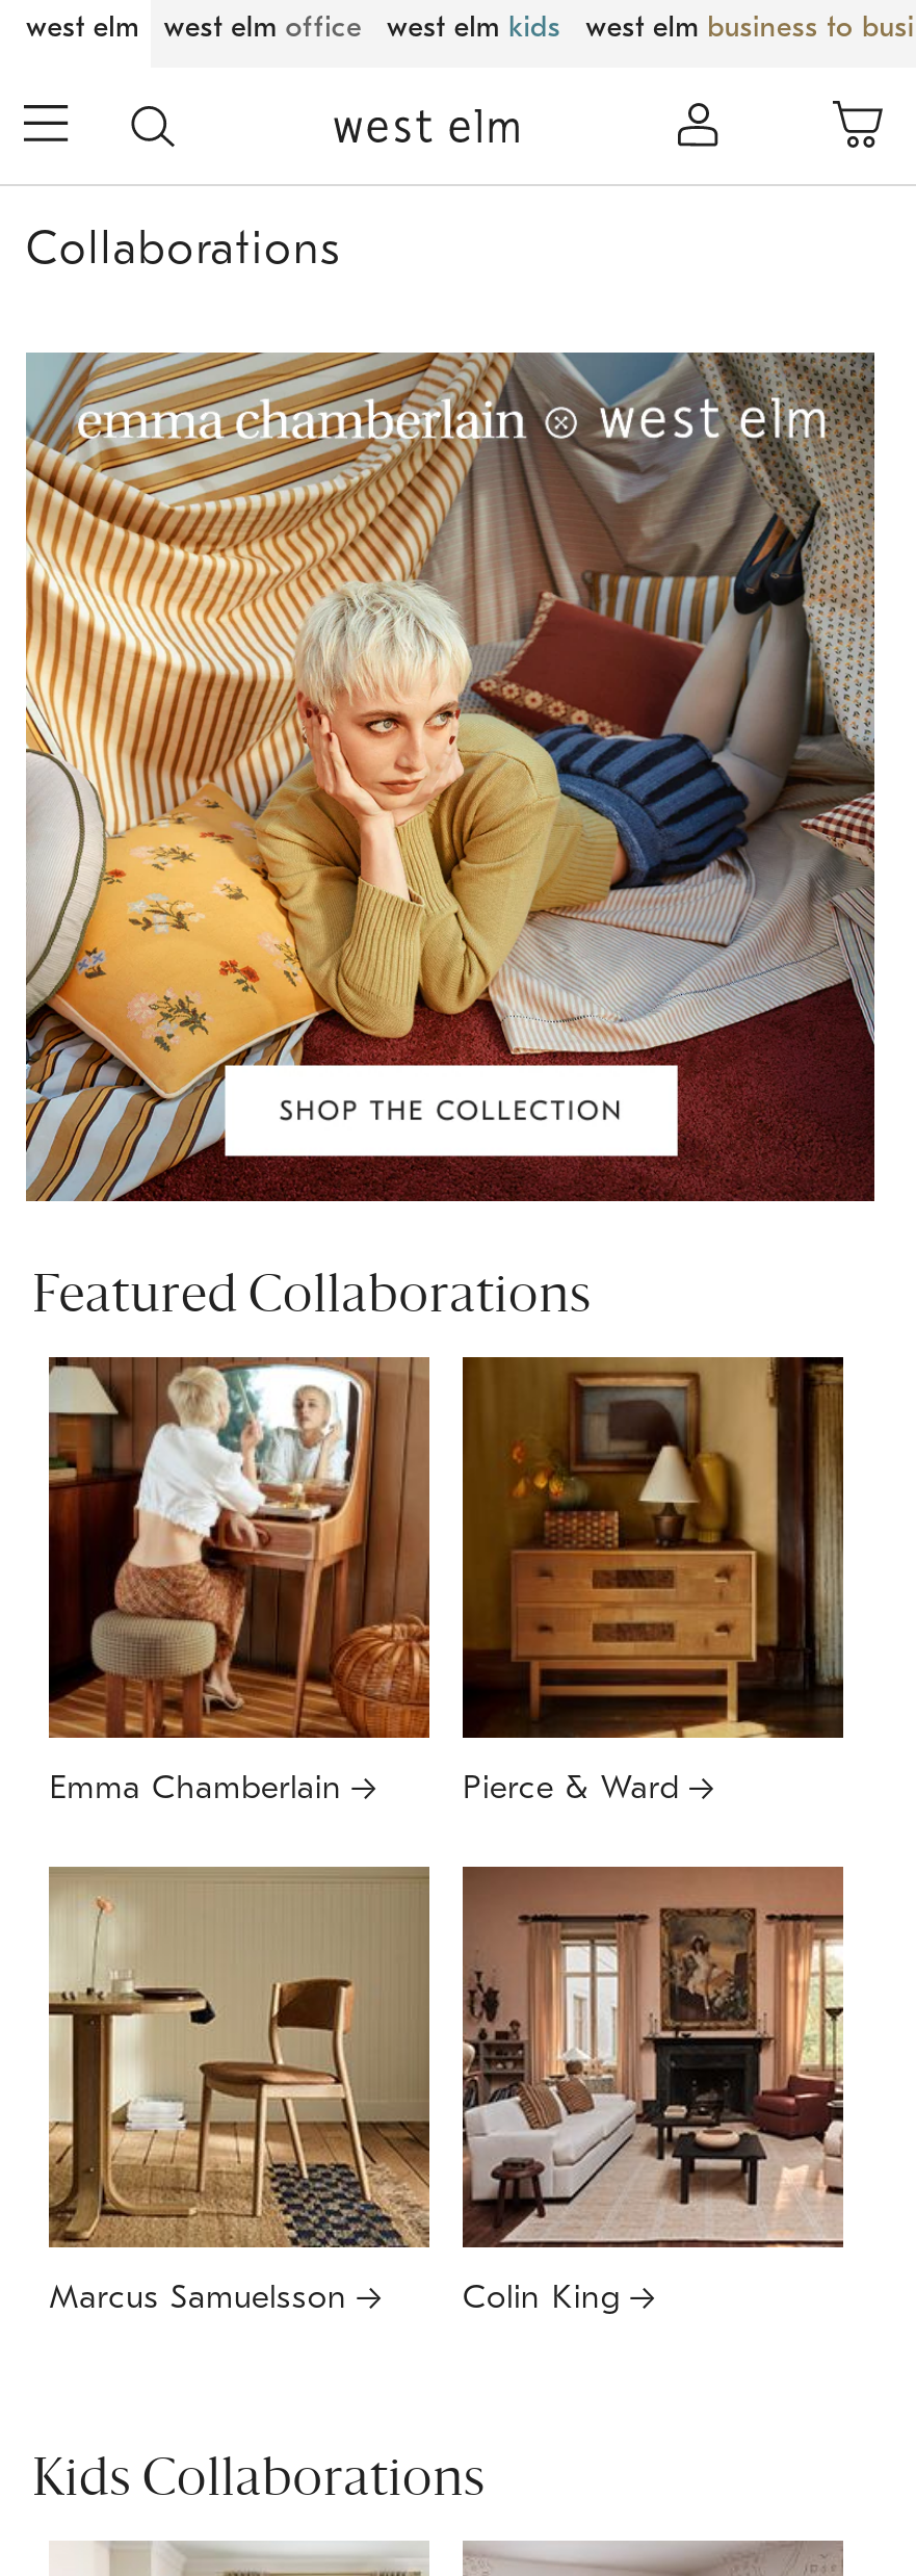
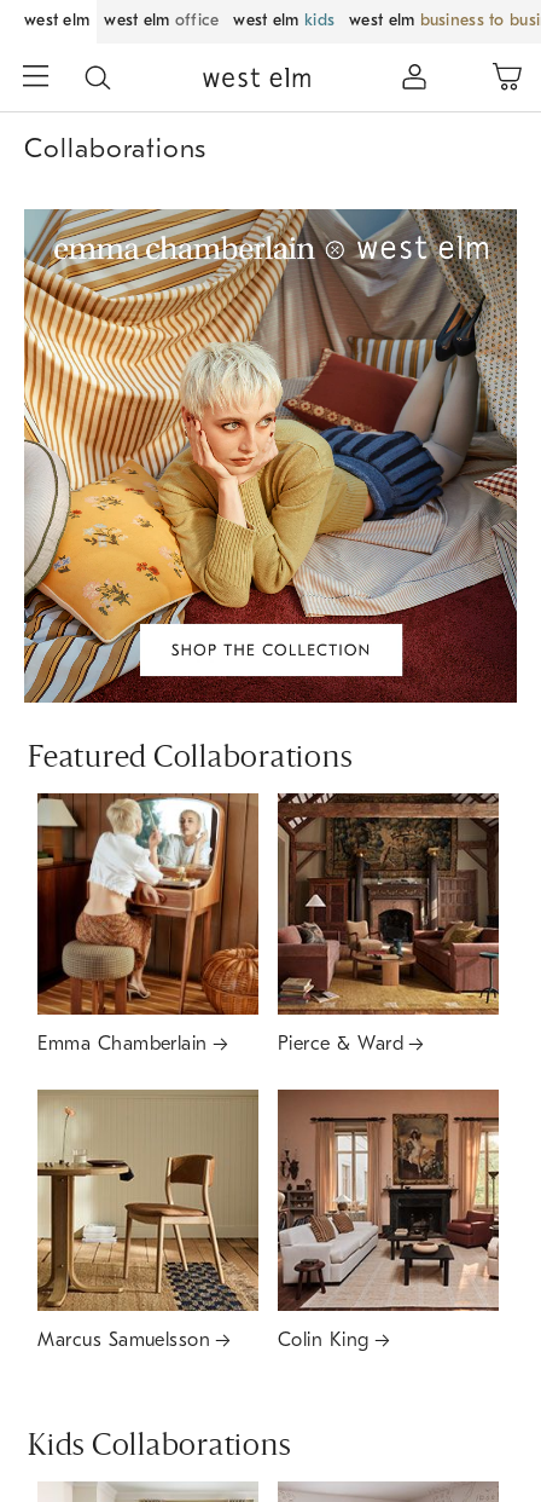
[463,1355,845,1740] [image] -> [277,792,500,1016] [image]

